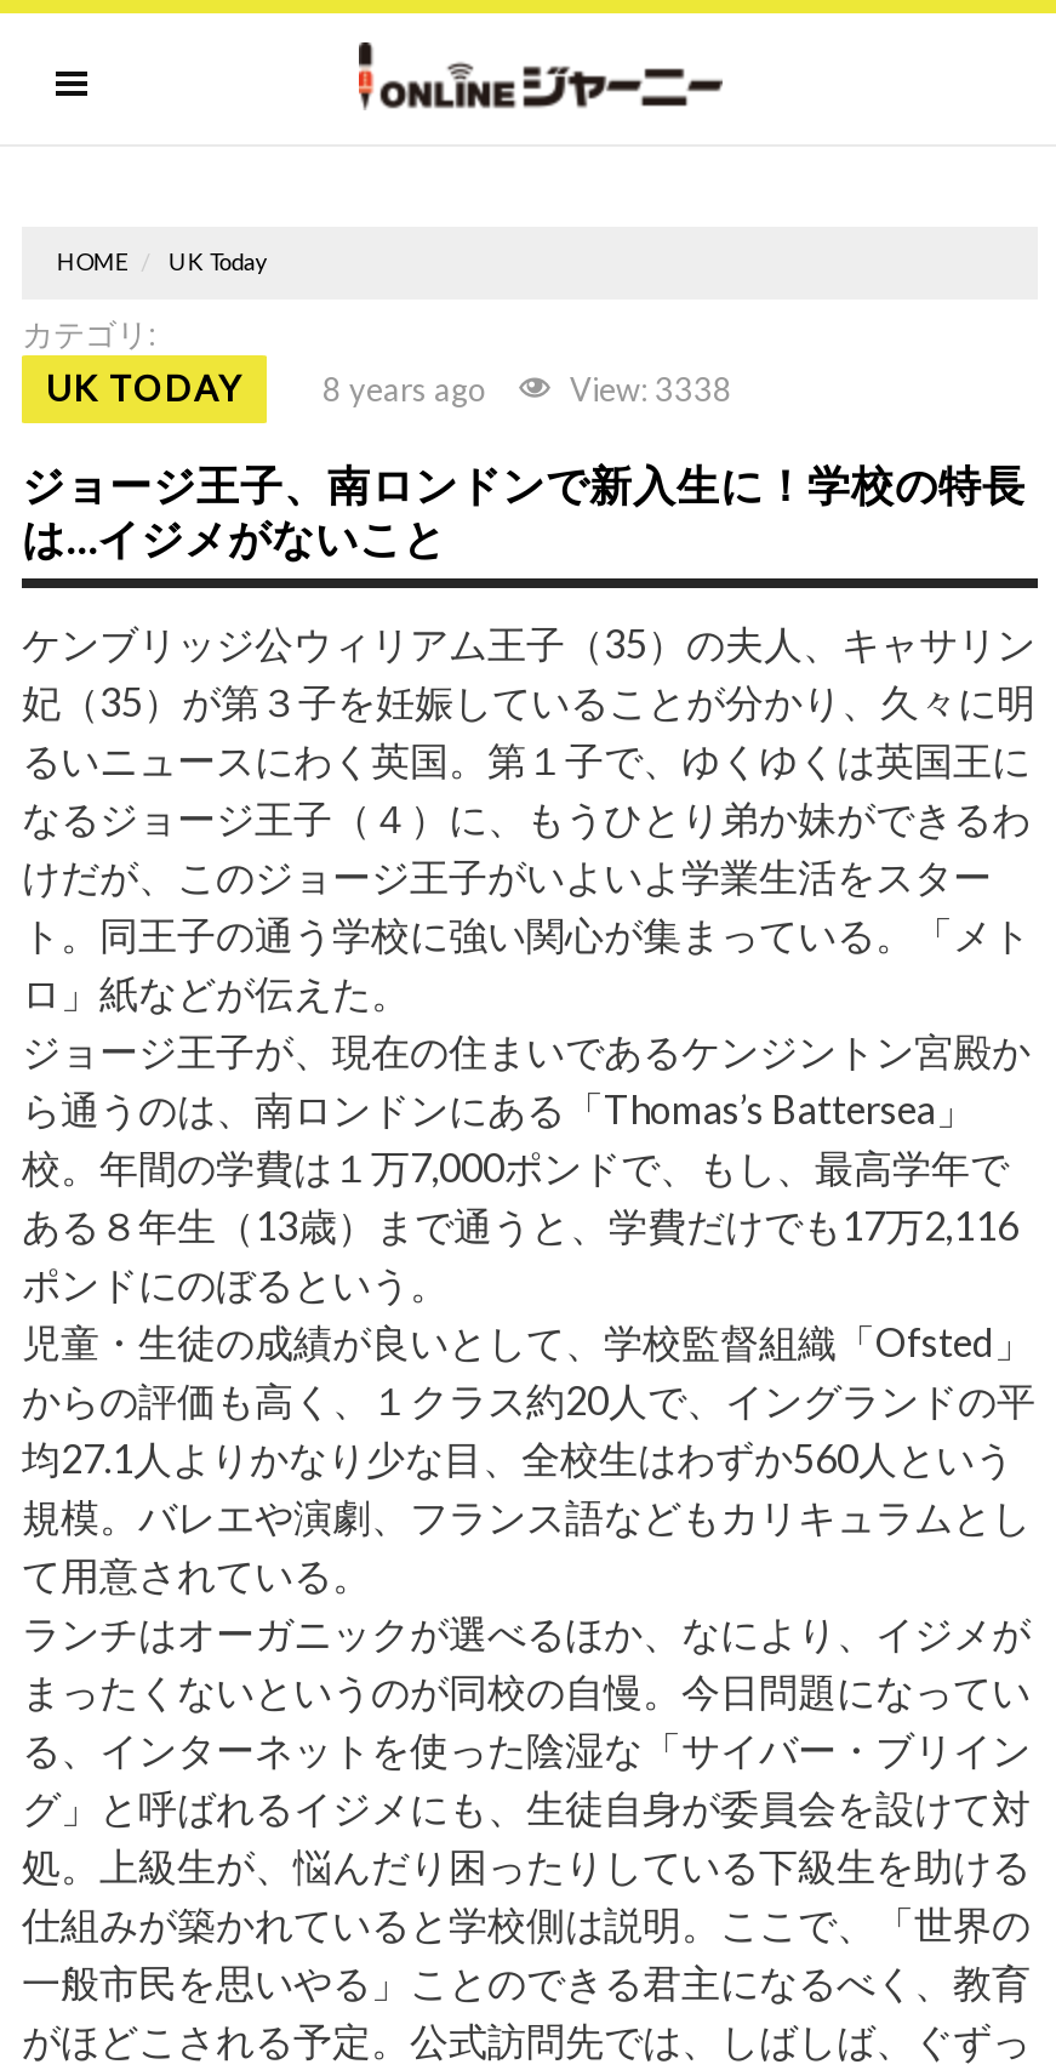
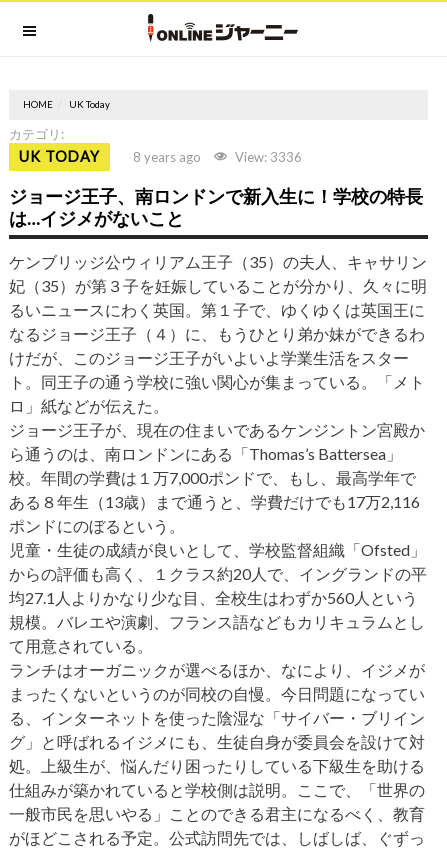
[570,369,732,408] View: 3338 -> [235,149,302,165] View: 3336

